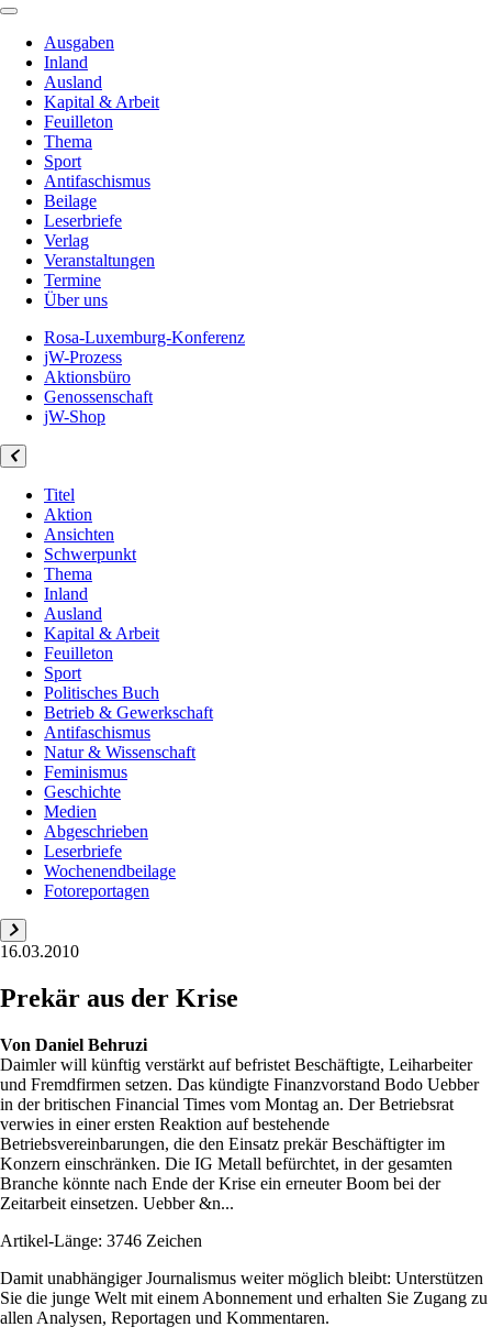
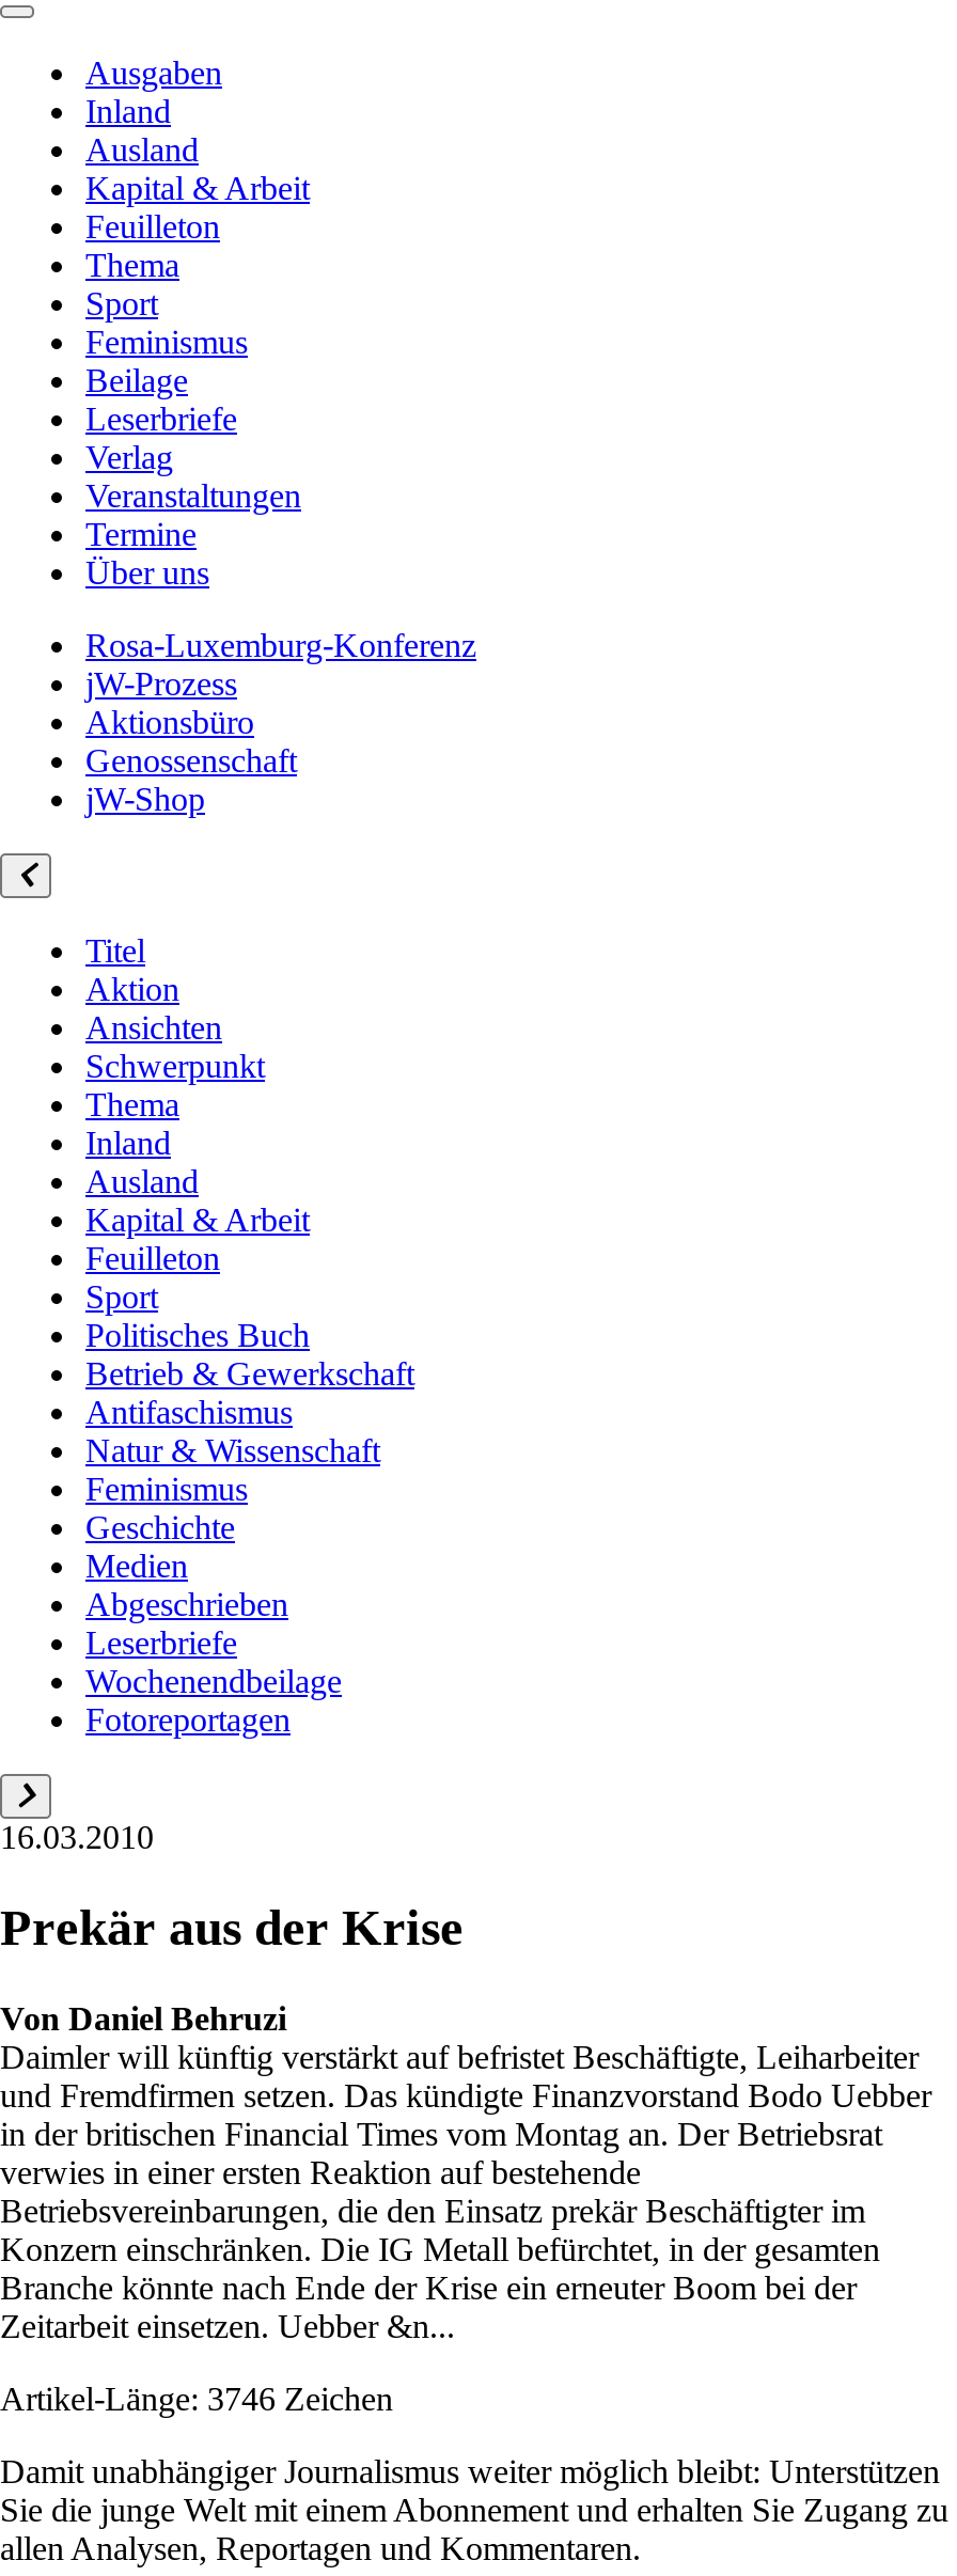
[44,172,150,190] Antifaschismus -> [85,324,248,360] Feminismus

